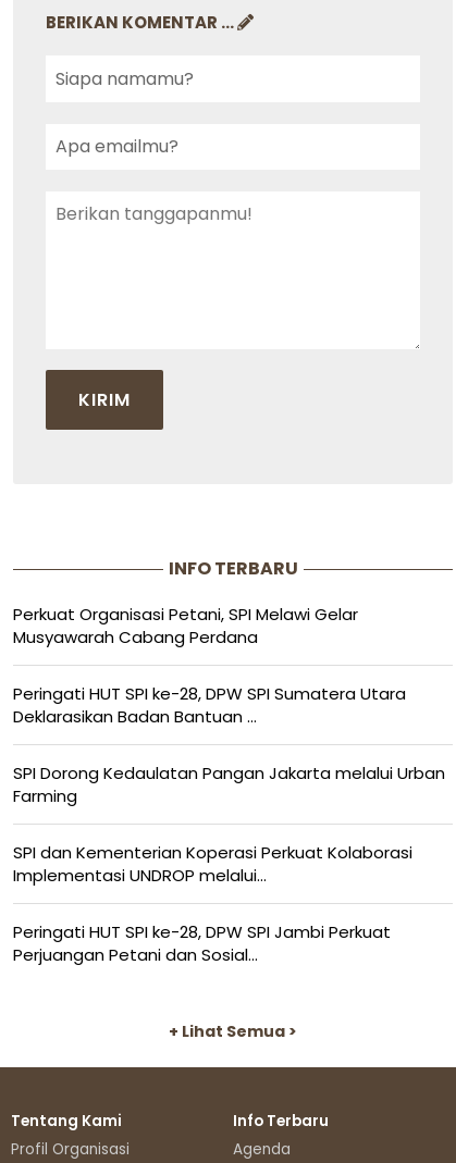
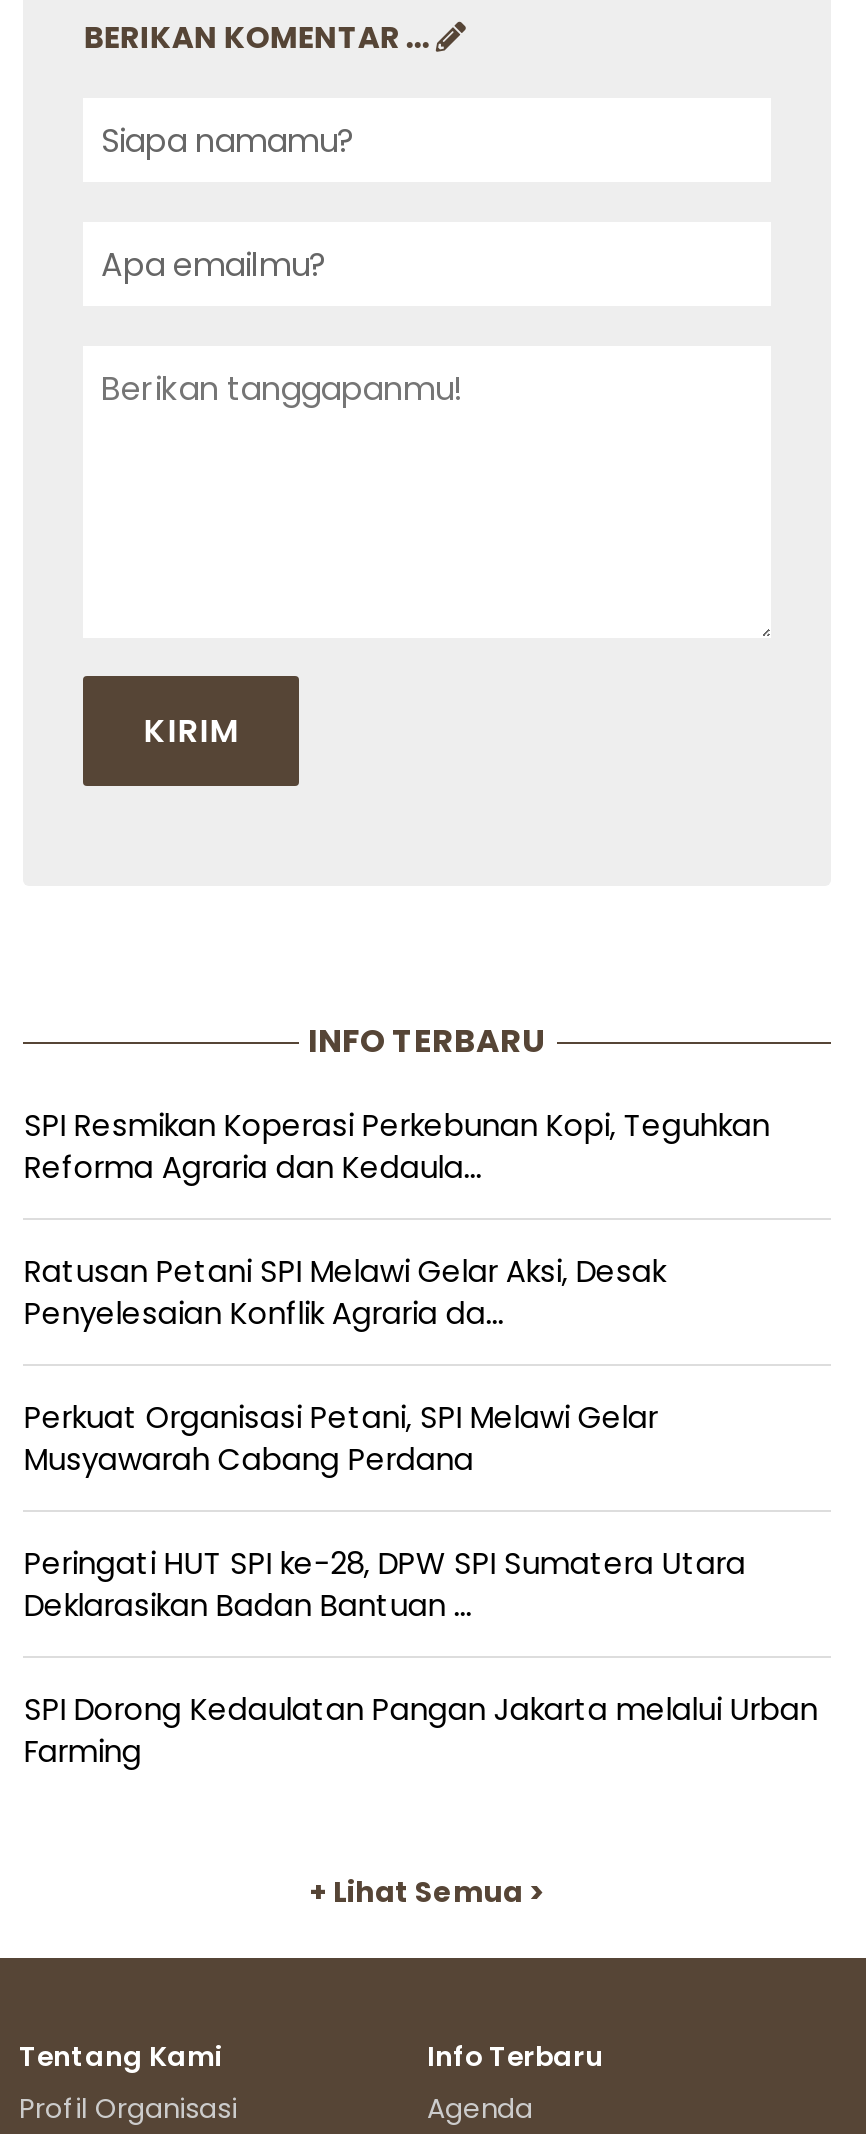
none -> [24,1104,770,1334] SPI Resmikan Koperasi Perkebunan Kopi, Teguhkan | Reforma Agraria dan Kedaula... | Ratusan Petani SPI Melawi Gelar Aksi, Desak | Penyelesaian Konflik Agraria da...
moved [13,603,446,807] -> [24,1396,818,1772]: Perkuat Organisasi Petani, SPI Melawi Gelar | Musyawarah Cabang Perdana | Peringati HUT SPI ke-28, DPW SPI Sumatera Utara | Deklarasikan Badan Bantuan ... | SPI Dorong Kedaulatan Pangan Jakarta melalui Urban | Farming
[13,841,413,966] SPI dan Kementerian Koperasi Perkuat Kolaborasi | Implementasi UNDROP melalui... | Peringati HUT SPI ke-28, DPW SPI Jambi Perkuat | Perjuangan Petani dan Sosial... -> none

